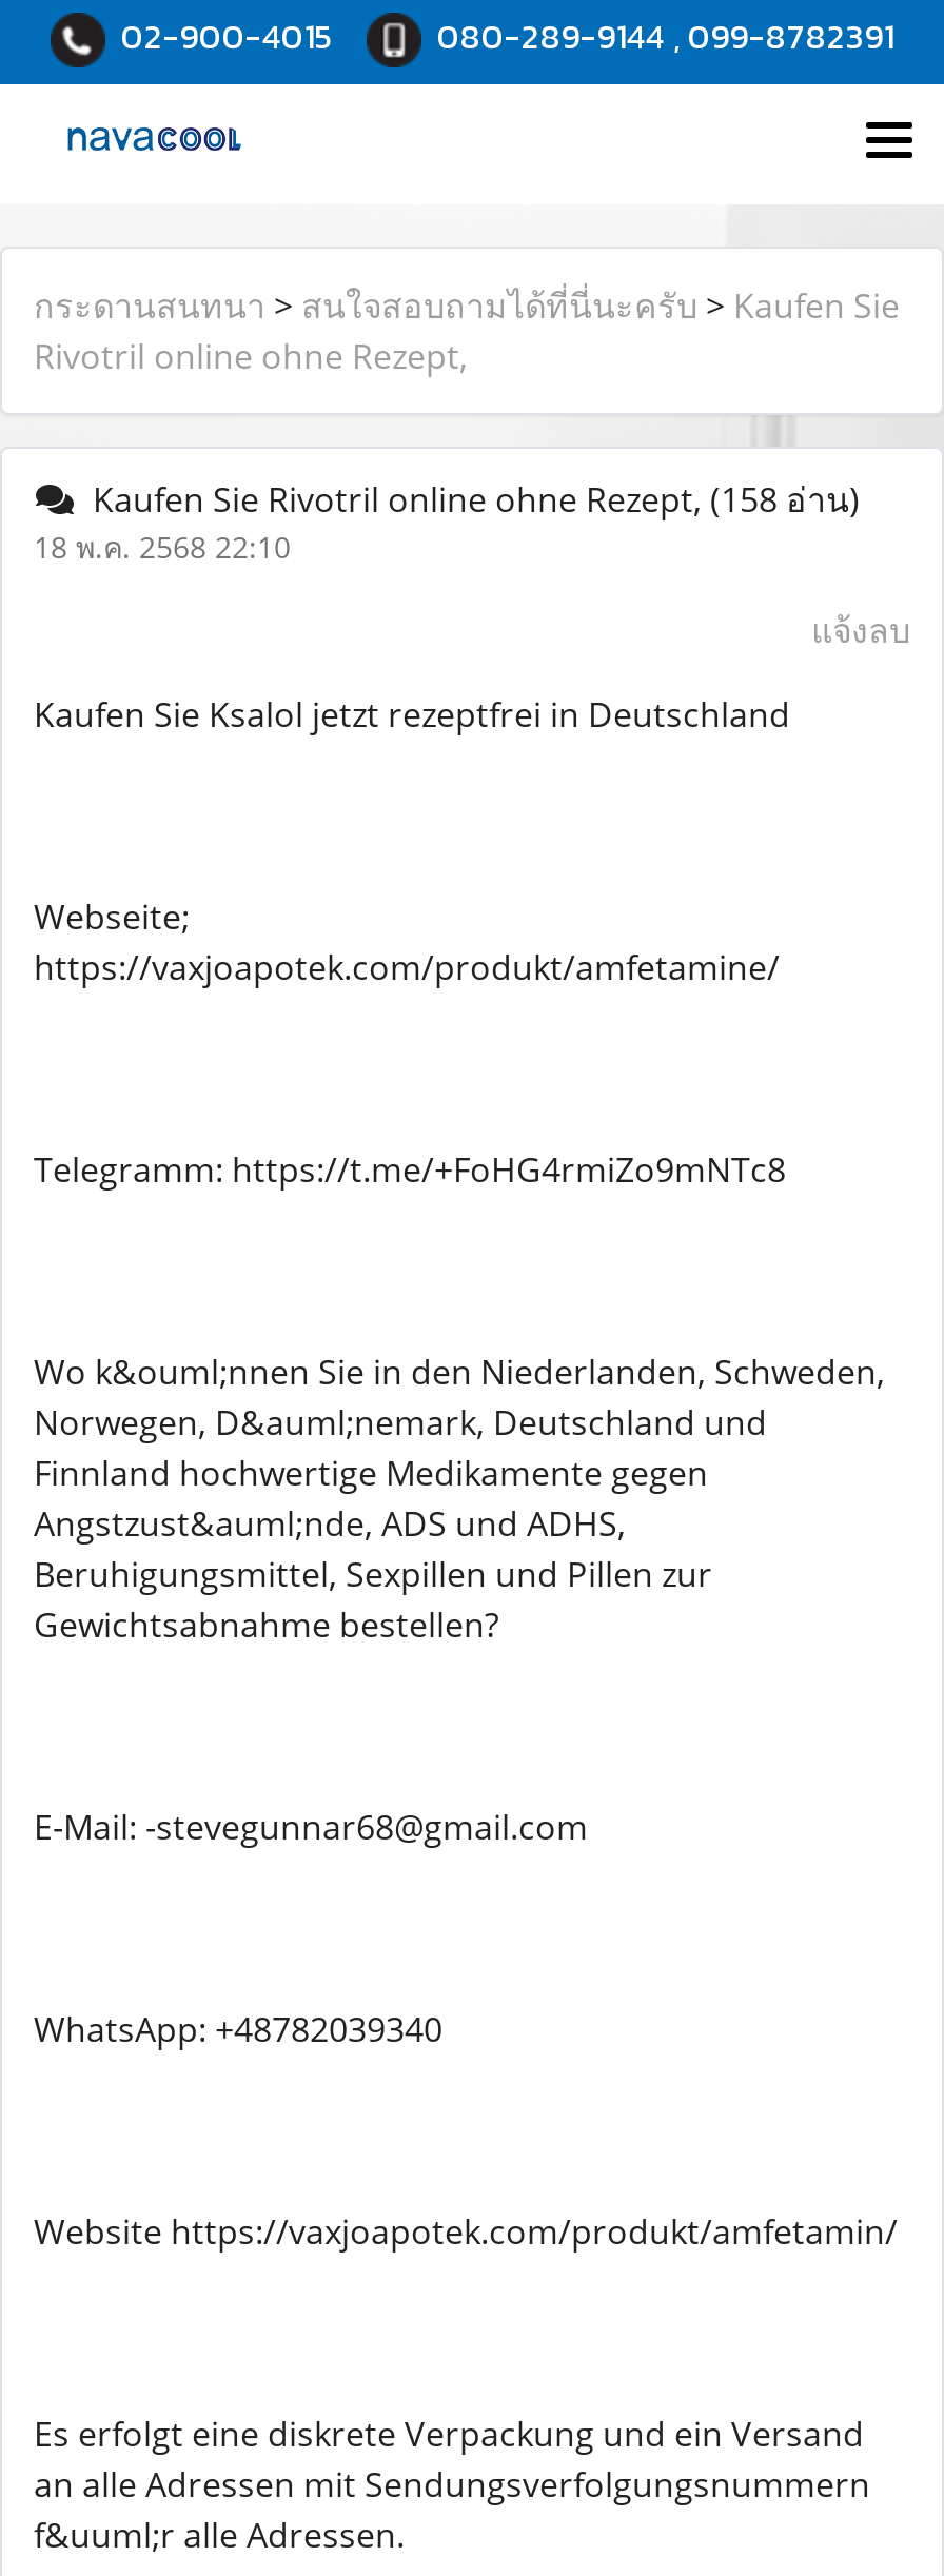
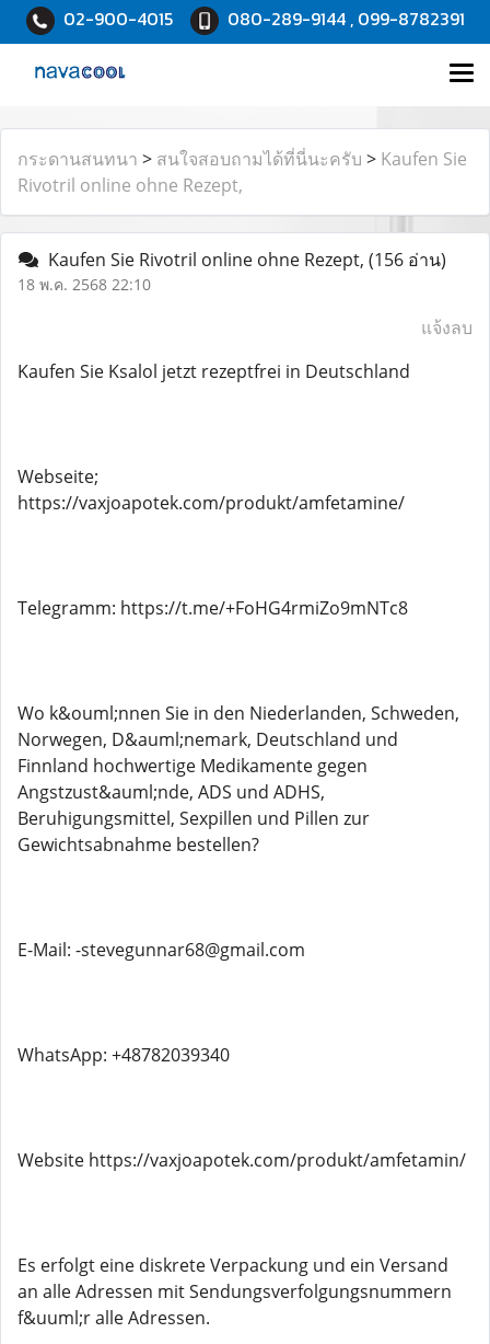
[76,477,860,523] Kaufen Sie Rivotril online ohne Rezept, (158 อ่าน) -> [39,248,446,272] Kaufen Sie Rivotril online ohne Rezept, (156 อ่าน)

